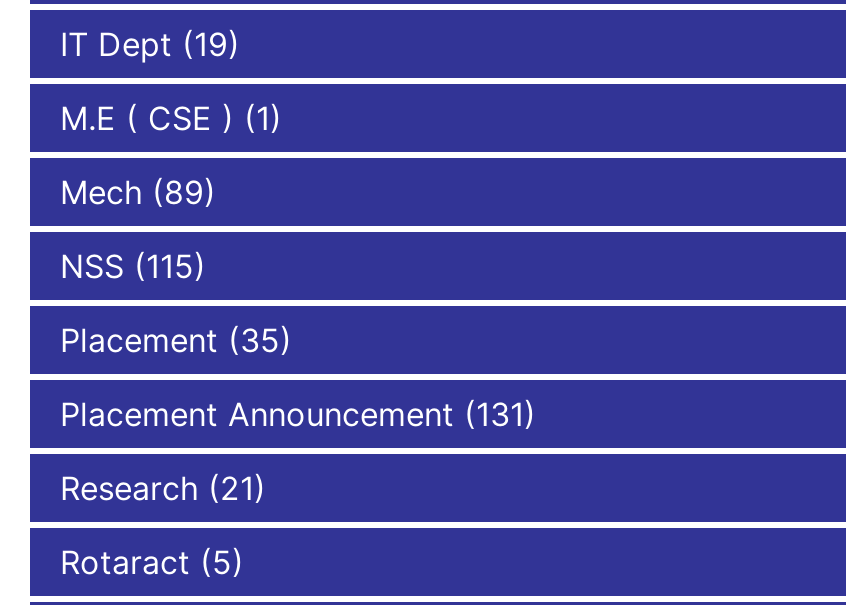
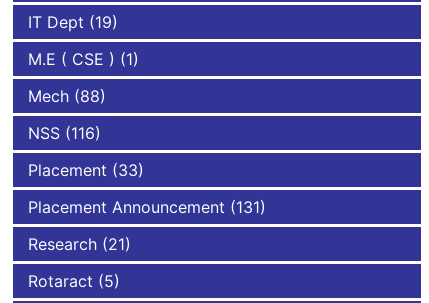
[60,172,216,212] Mech (89) -> [28,86,106,106] Mech (88)
[60,246,206,286] NSS (115) -> [28,123,101,143] NSS (116)
[60,320,292,360] Placement (35) -> [28,160,144,180] Placement (33)

